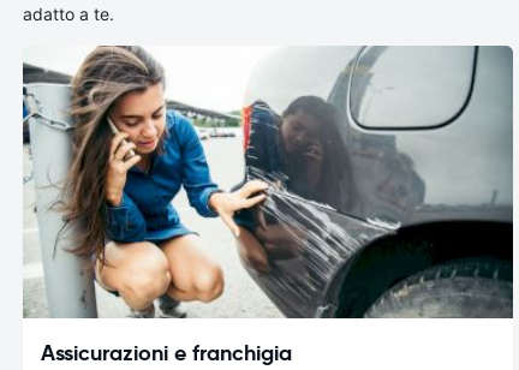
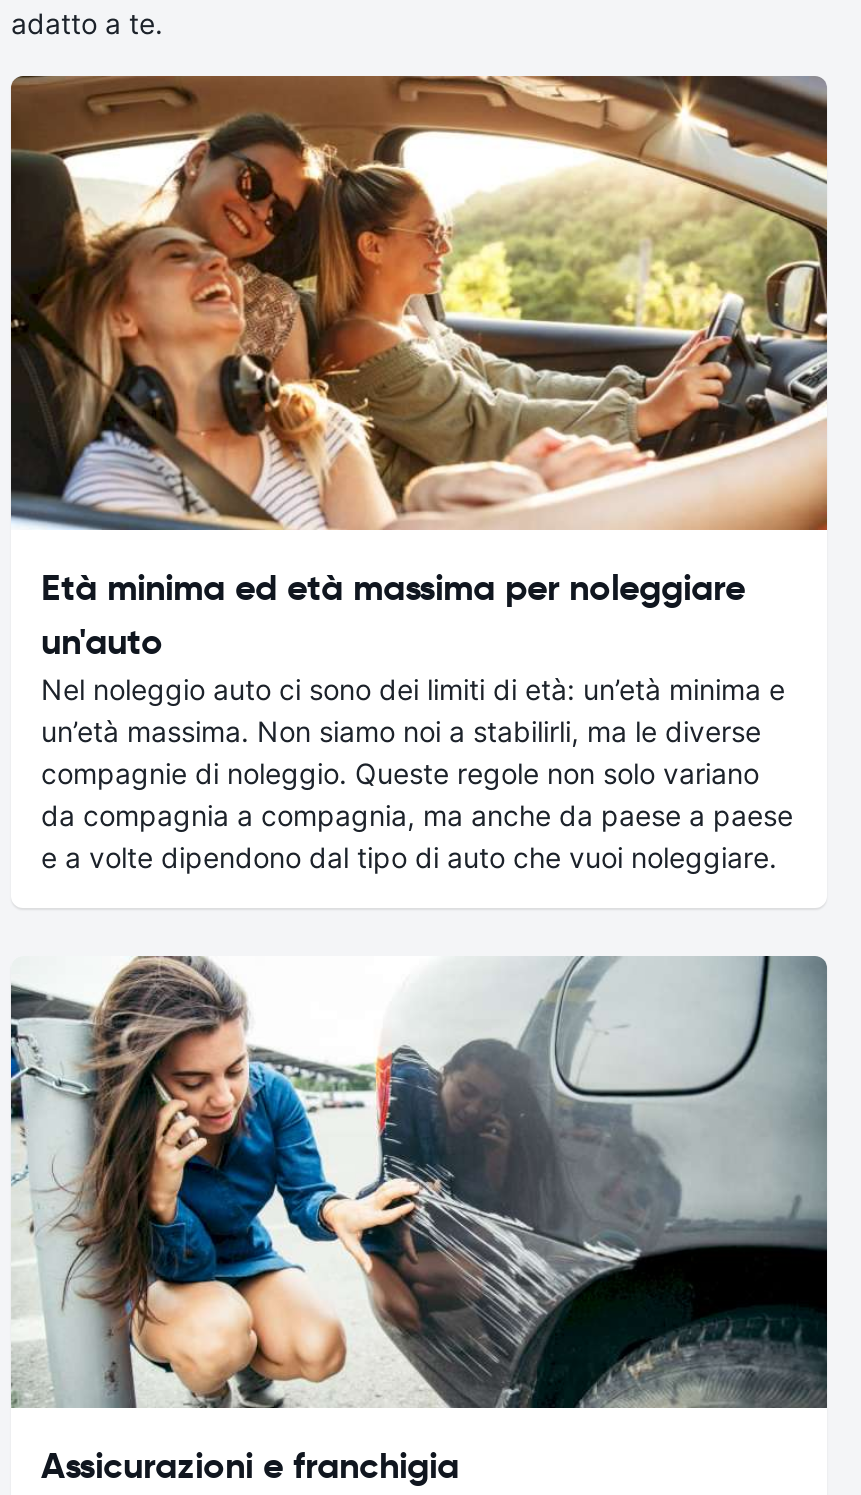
none -> [9,74,829,873] [image] | Età minima ed età massima per noleggiare | un'auto | Nel noleggio auto ci sono dei limiti di età: un’età minima e | un’età massima. Non siamo noi a stabilirli, ma le diverse | compagnie di noleggio. Queste regole non solo variano | da compagnia a compagnia, ma anche da paese a paese | e a volte dipendono dal tipo di auto che vuoi noleggiare.

